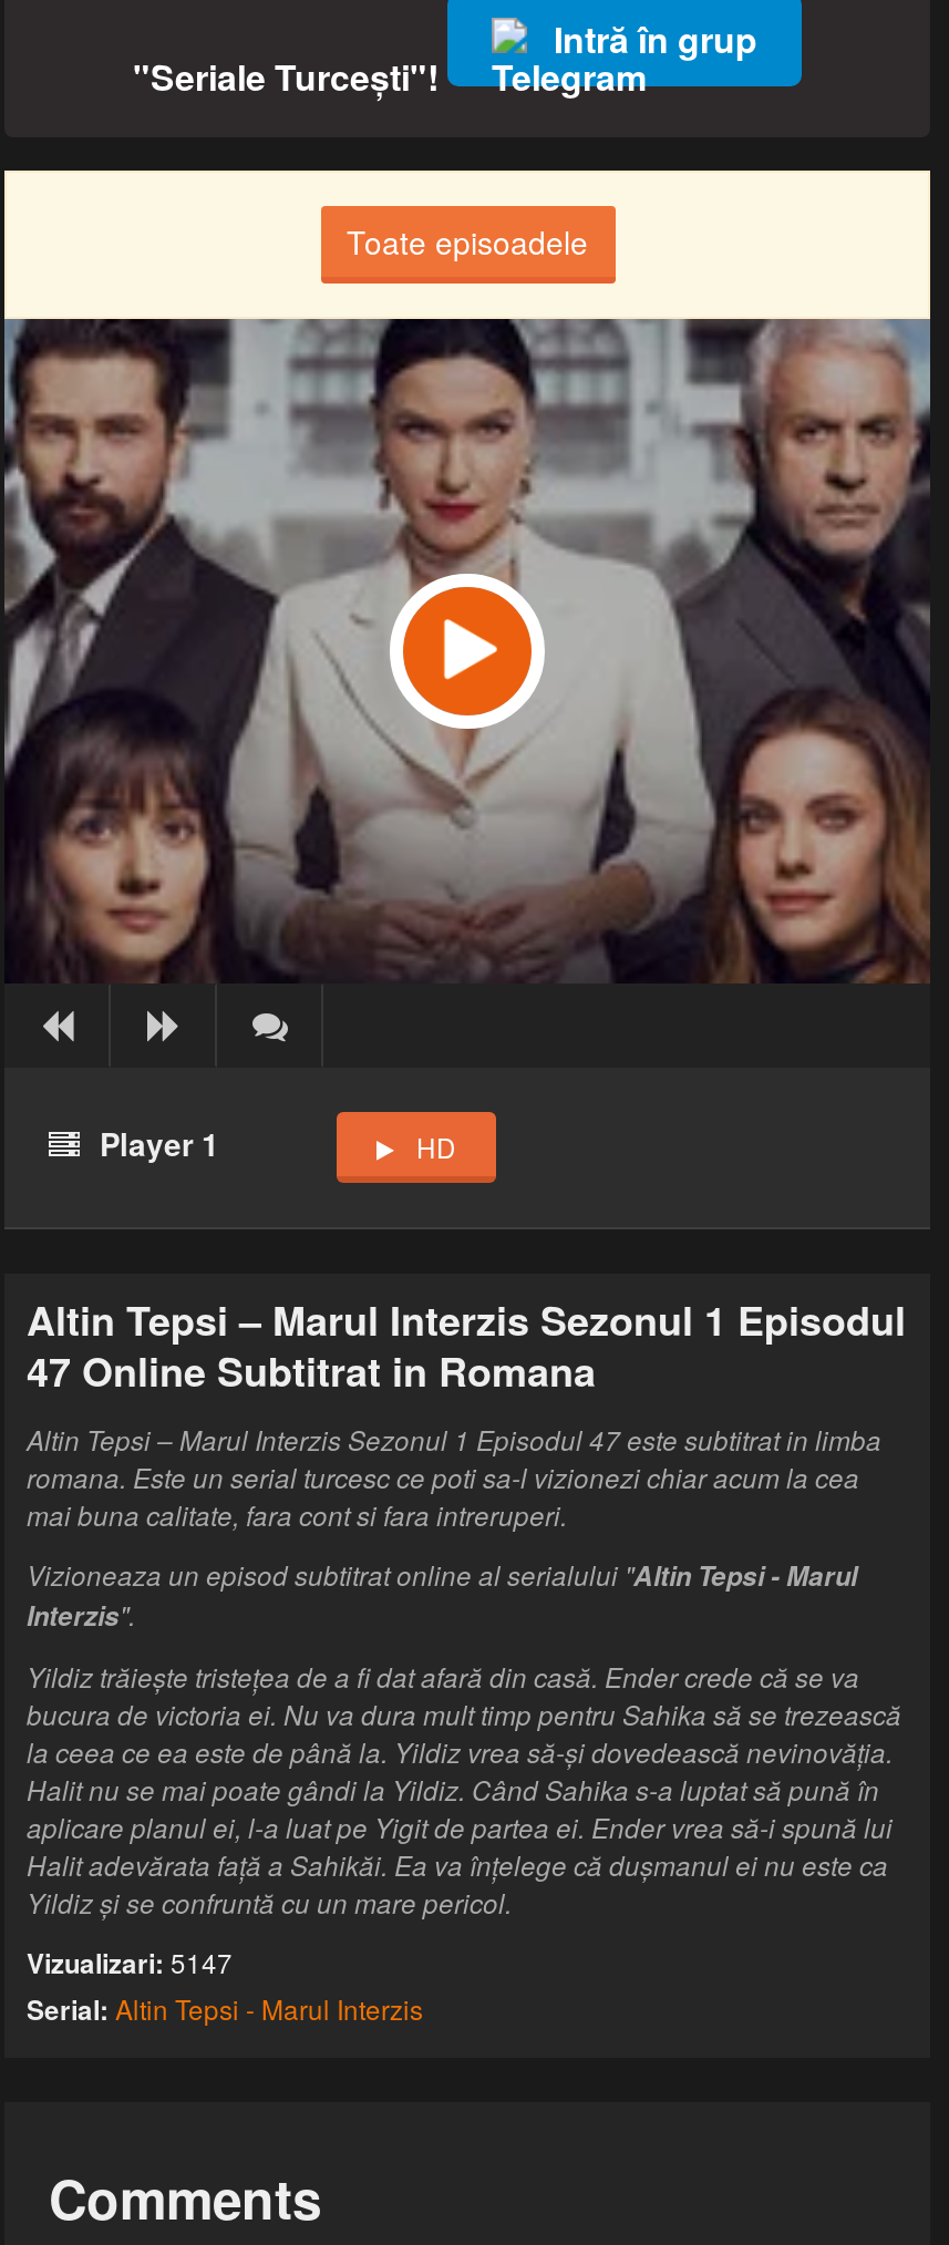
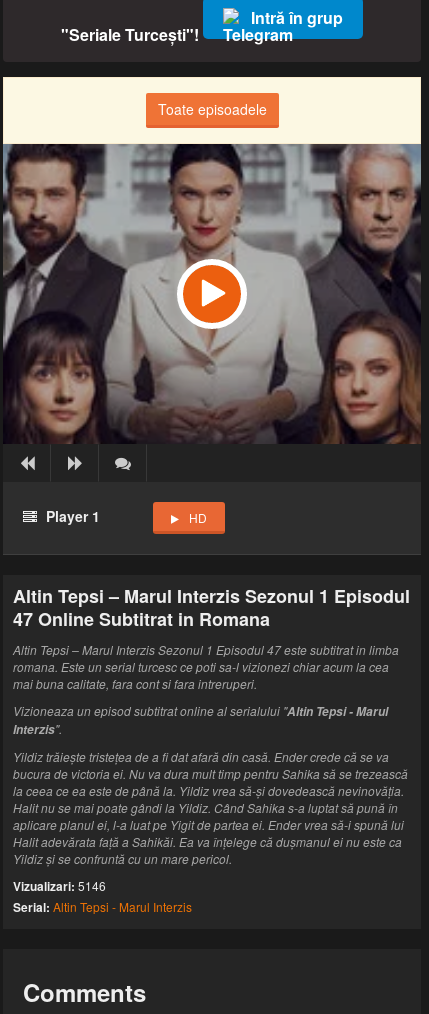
[27,1943,233,1983] Vizualizari: 5147 -> [13,877,106,895] Vizualizari: 5146

